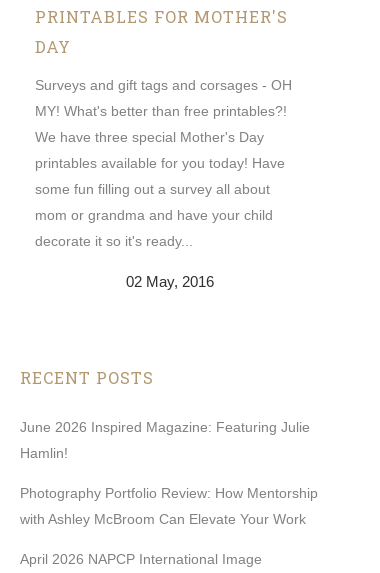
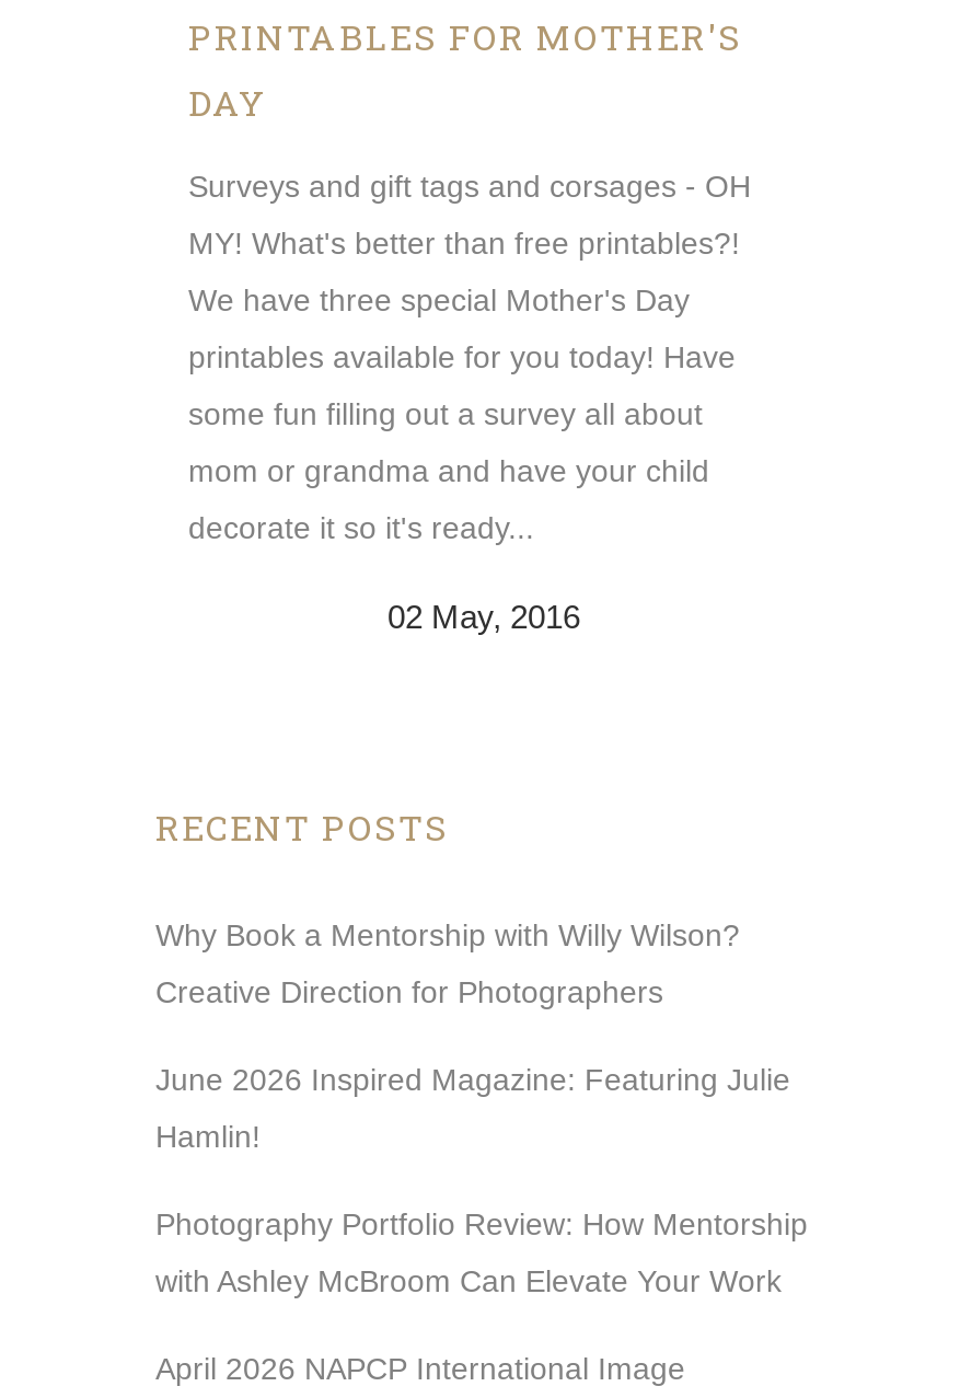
none -> [155,916,740,1008] Why Book a Mentorship with Willy Wilson? | Creative Direction for Photographers

